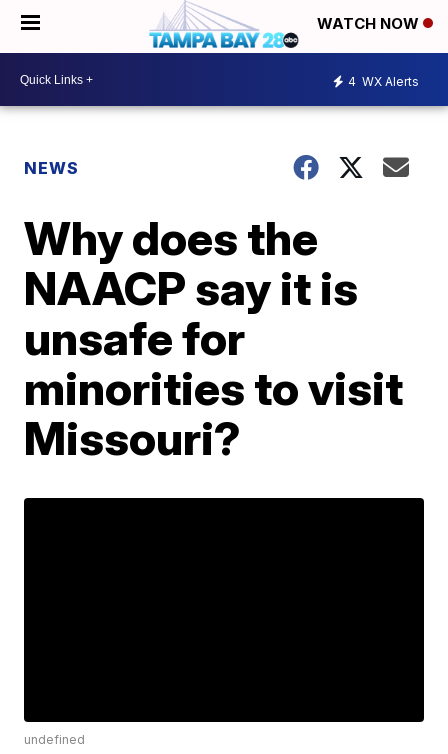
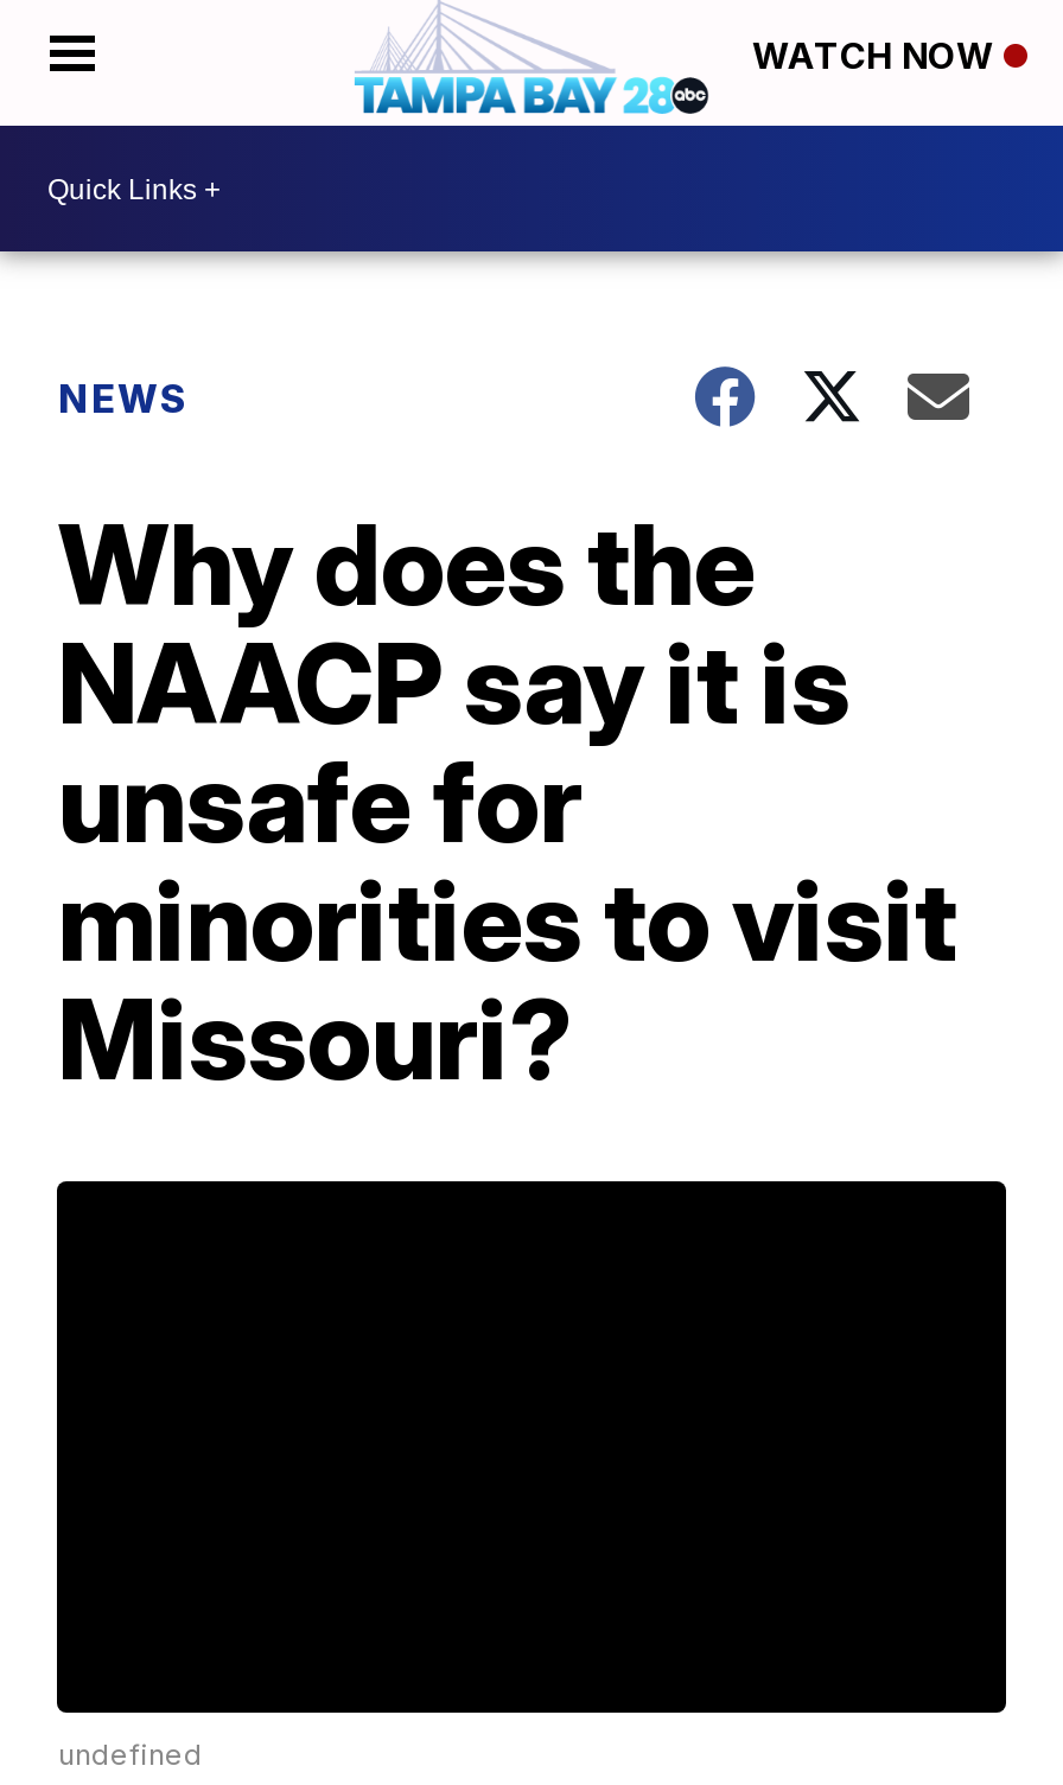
[348,73,419,88] 4 WX Alerts -> none

